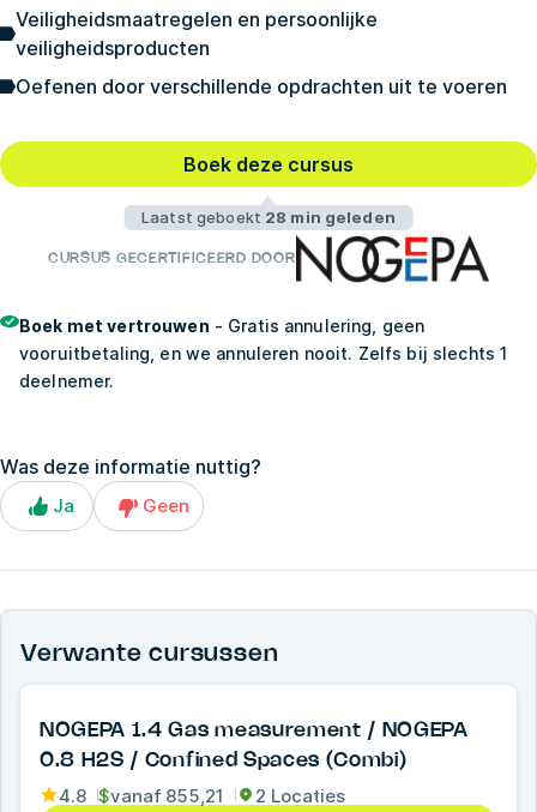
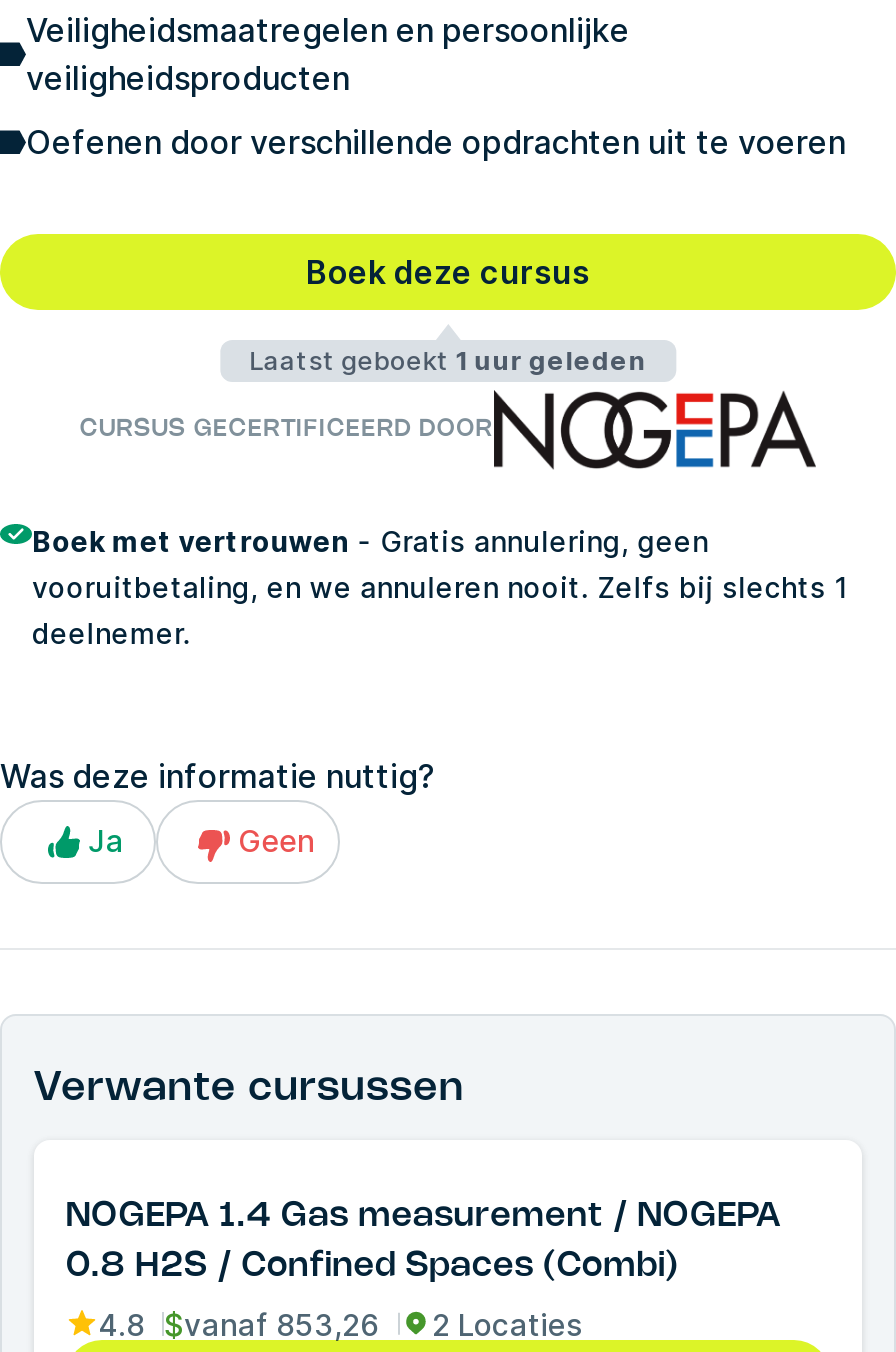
[142,208,395,227] Laatst geboekt 28 min geleden -> [249,344,647,376] Laatst geboekt 1 uur geleden
[59,784,345,807] 4.8 $vanaf 855,21 2 Locaties -> [98,1305,582,1343] 4.8 $vanaf 853,26 2 Locaties

